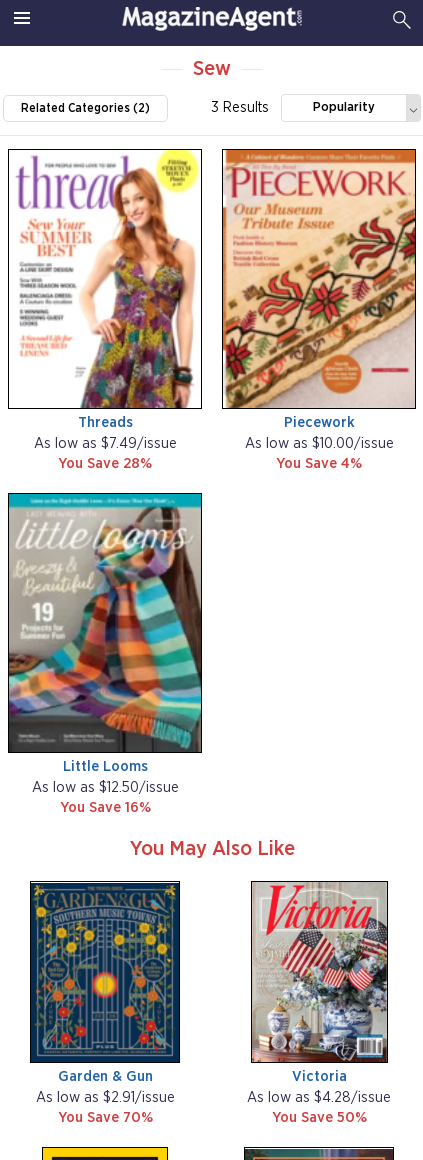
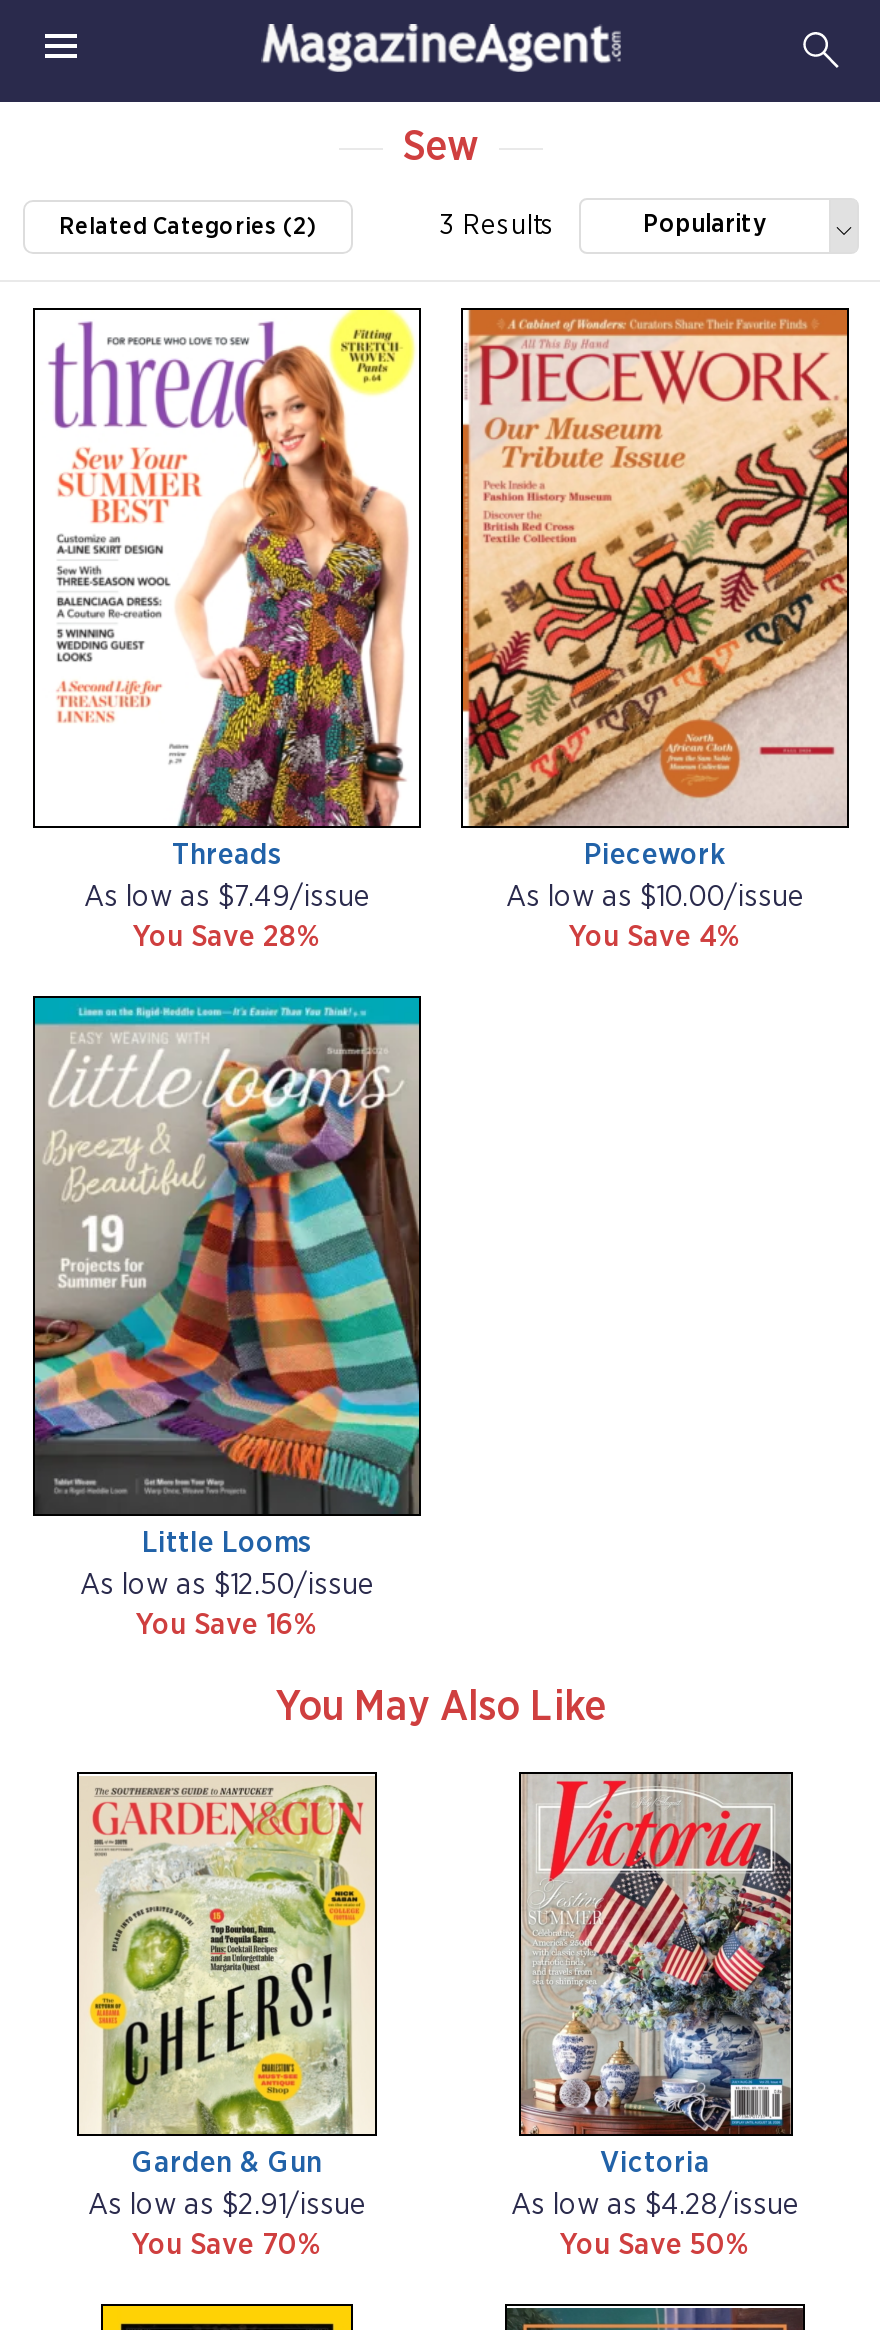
[30,882,180,1063] [image] -> [77,1774,377,2136] [image]

